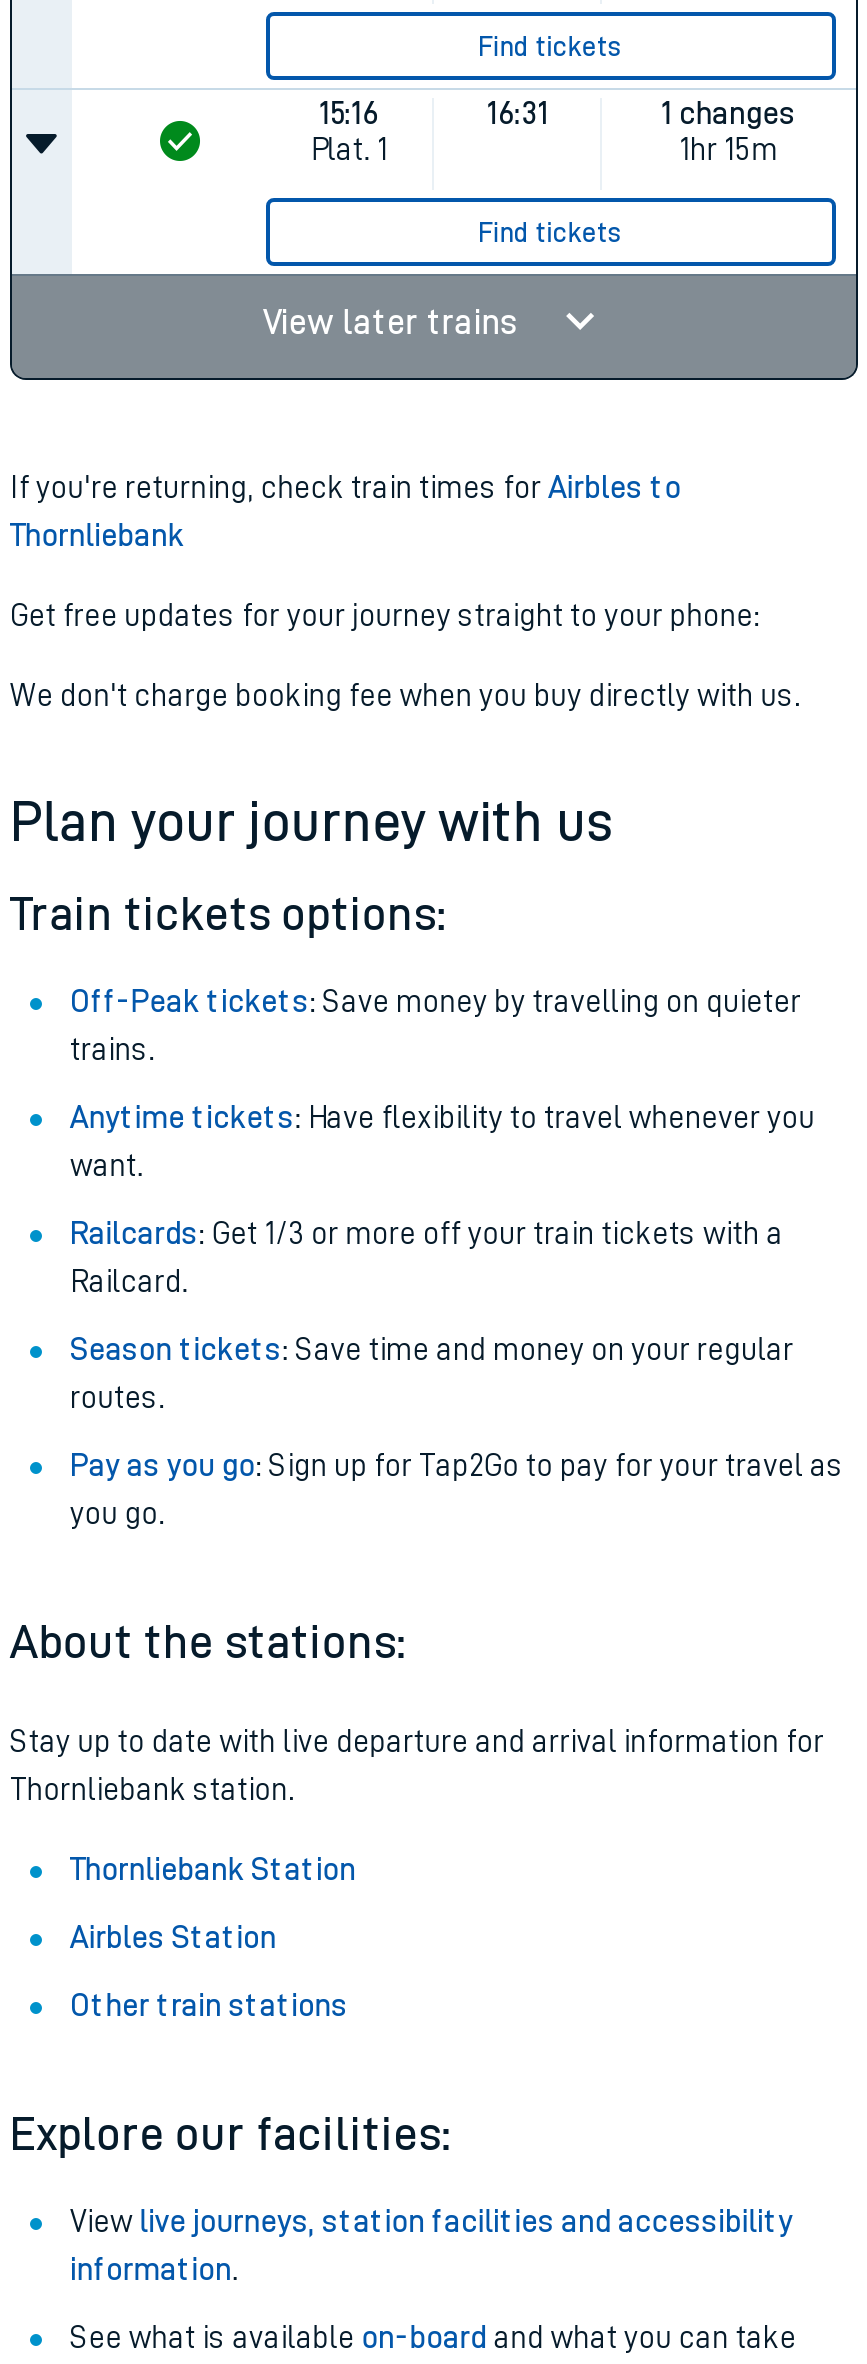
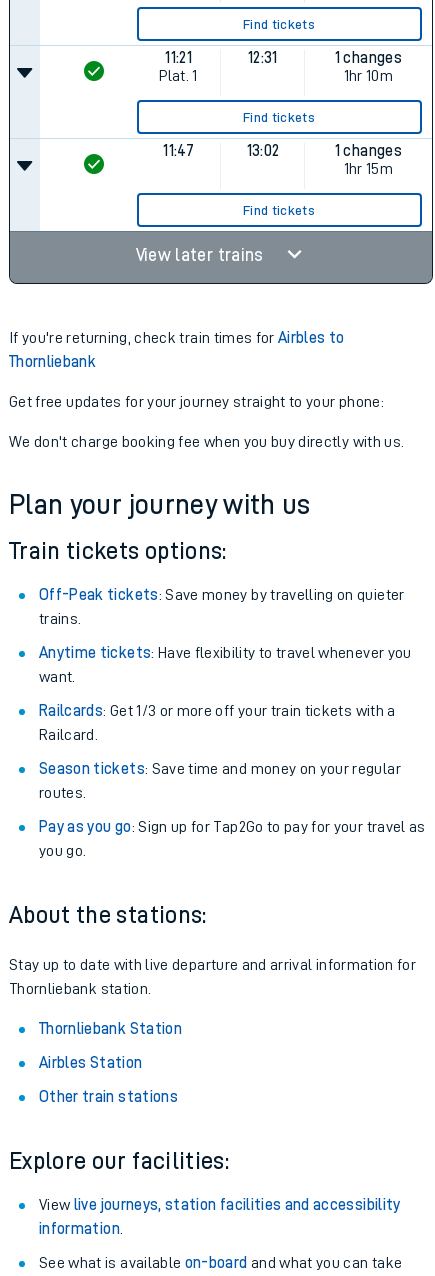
[319,98,379,130] 15:16 -> [165,50,192,66] 11:21
[487,98,549,130] 16:31 -> [163,50,402,159] 12:31 | 1 changes | 1hr 10m | Find tickets | 11:47 | 13:02

